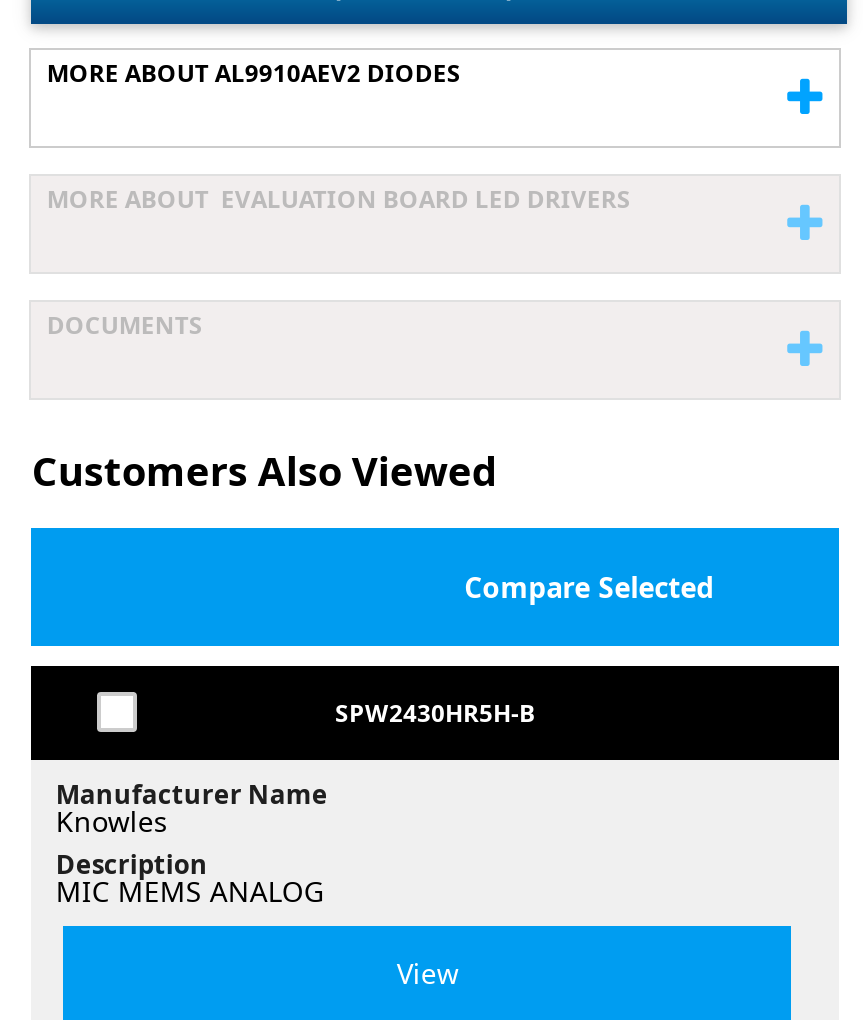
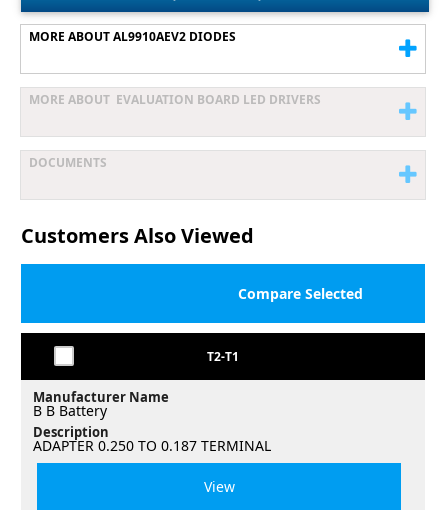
[335,695,535,729] SPW2430HR5H-B -> [207,348,239,365] T2-T1
[56,801,168,839] Knowles -> [33,401,107,420] B B Battery
[56,873,324,911] MIC MEMS ANALOG -> [33,436,271,455] ADAPTER 0.250 TO 0.187 TERMINAL

